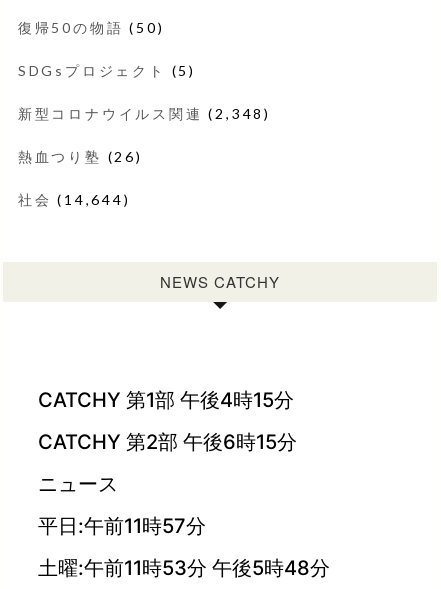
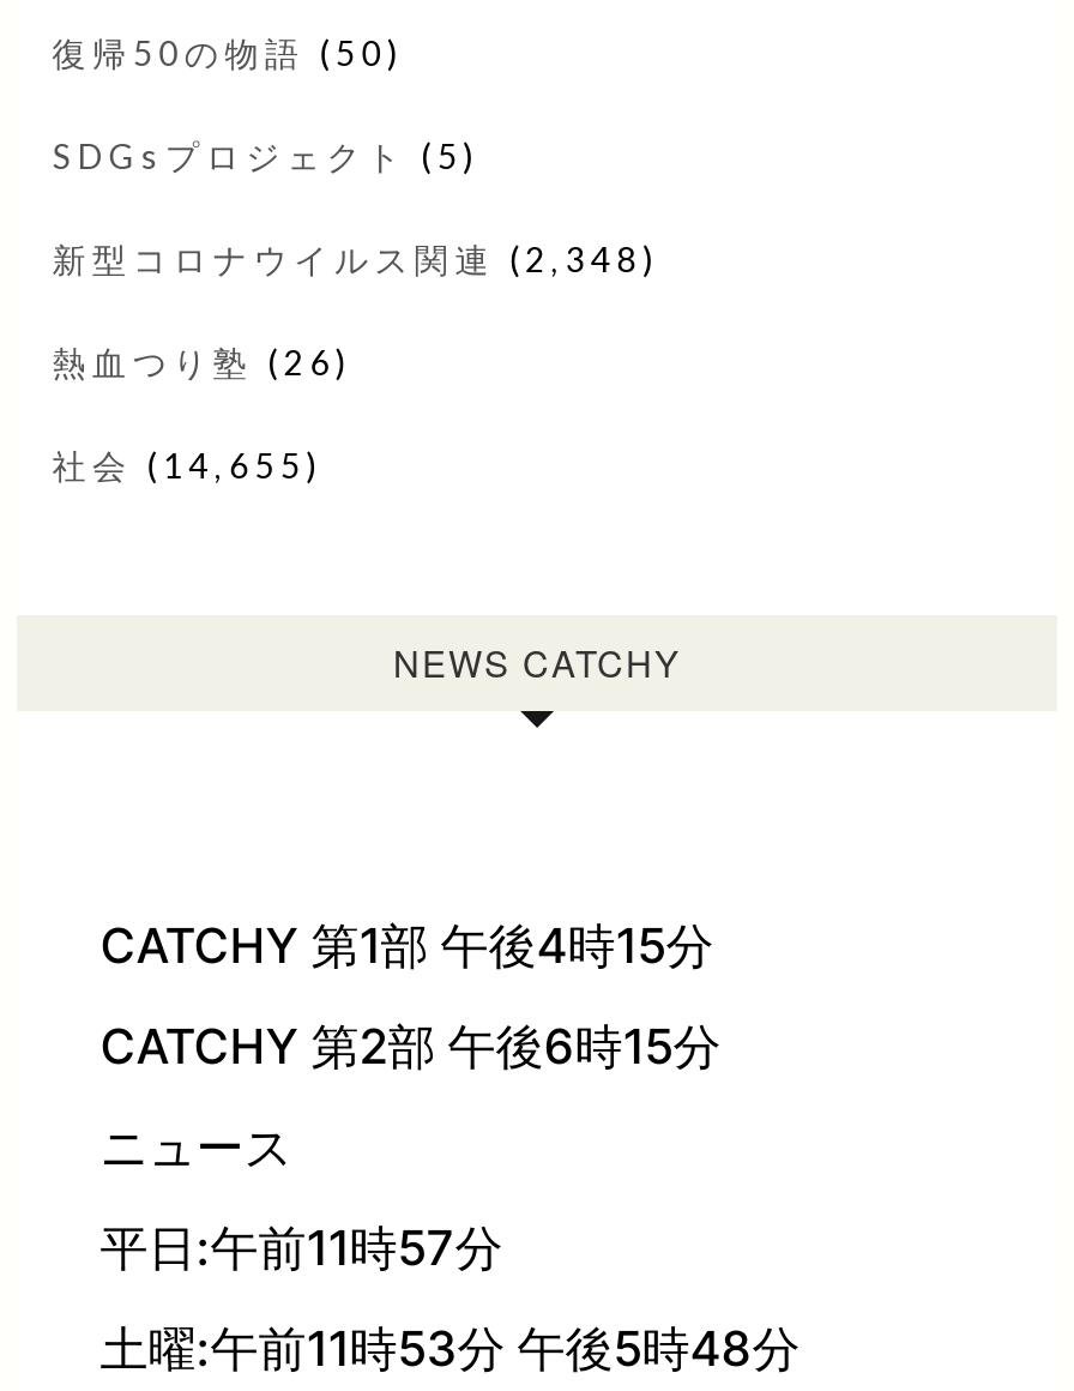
[18,191,130,208] 社会(14,644) -> [52,445,322,485] 社会(14,655)

